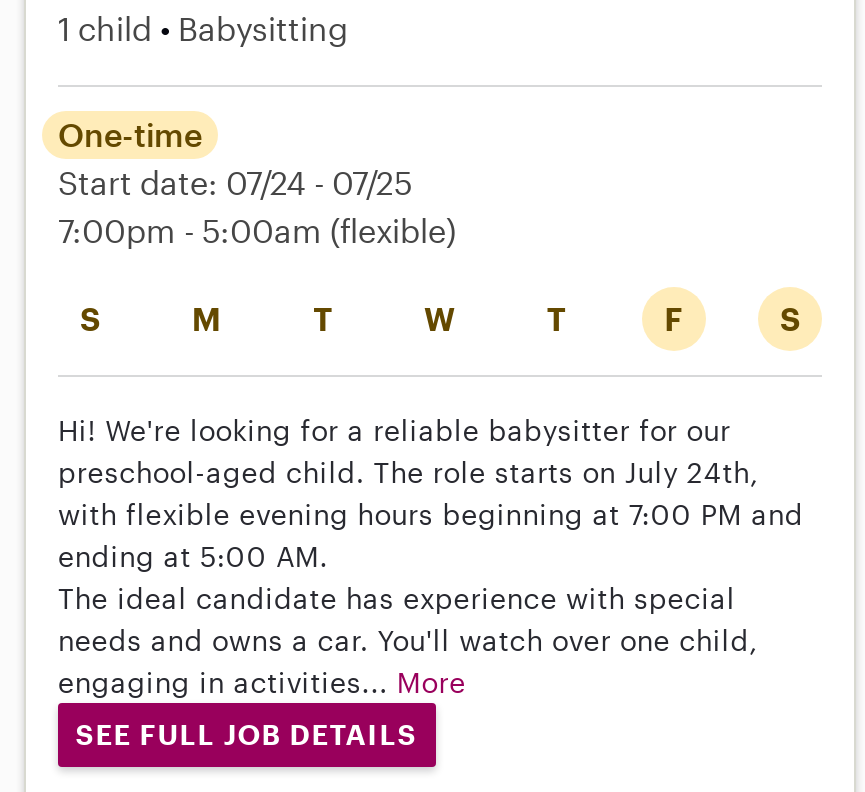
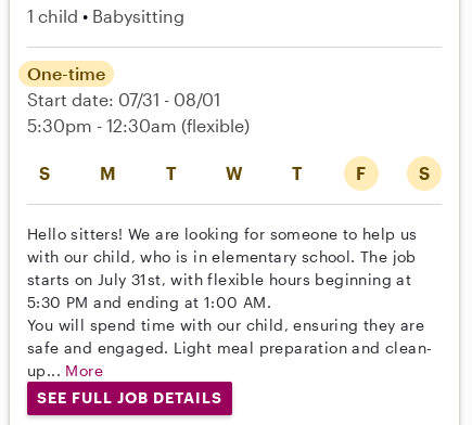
[58,163,456,249] Start date: 07/24 - 07/25 | 7:00pm - 5:00am (flexible) -> [27,88,250,135] Start date: 07/31 - 08/01 | 5:30pm - 12:30am (flexible)
[58,413,804,699] Hi! We're looking for a reliable babysitter for our | preschool-aged child. The role starts on July 24th, | with flexible evening hours beginning at 7:00 PM and | ending at 5:00 AM. | The ideal candidate has experience with special | needs and owns a car. You'll watch over one child, | engaging in activities... More -> [27,224,432,379] Hello sitters! We are looking for someone to help us | with our child, who is in elementary school. The job | starts on July 31st, with flexible hours beginning at | 5:30 PM and ending at 1:00 AM. | You will spend time with our child, ensuring they are | safe and engaged. Light meal preparation and clean- | up... More

